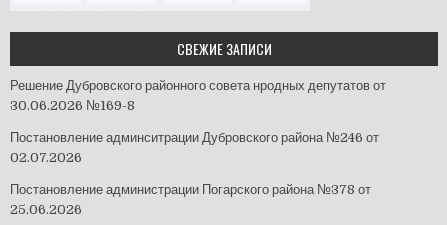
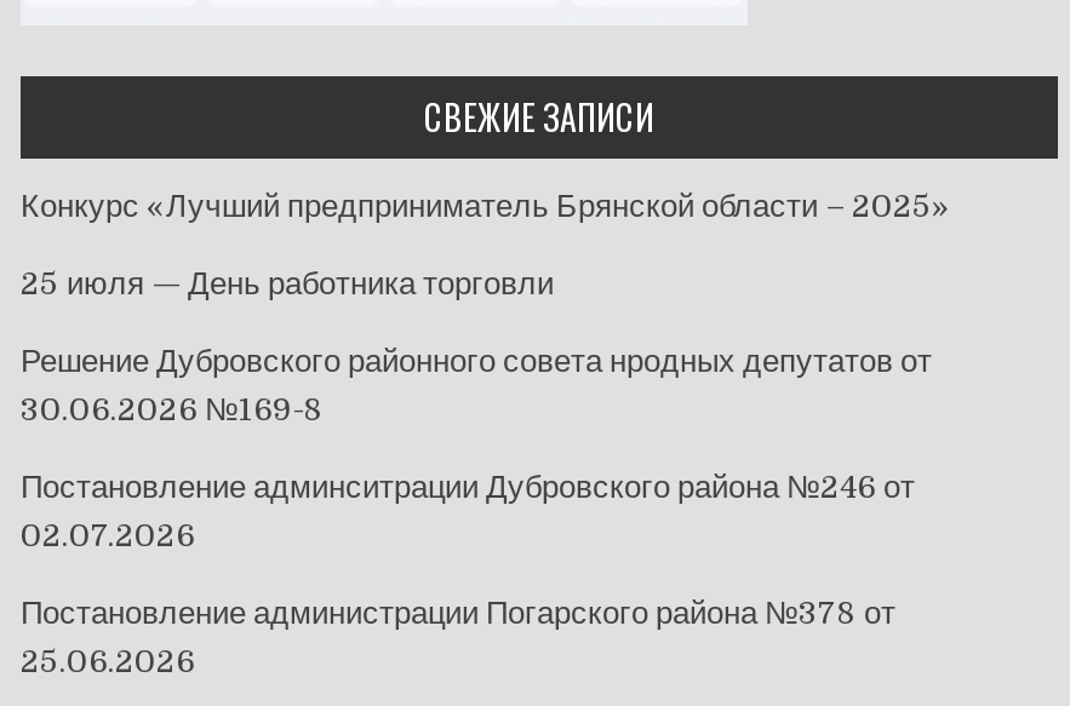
none -> [21,188,951,302] Конкурс «Лучший предприниматель Брянской области – 2025» | 25 июля — День работника торговли

